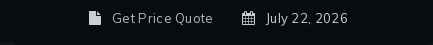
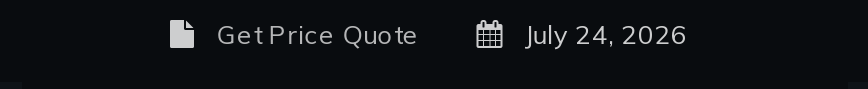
[266,10,348,26] July 22, 2026 -> [524,18,688,50] July 24, 2026

